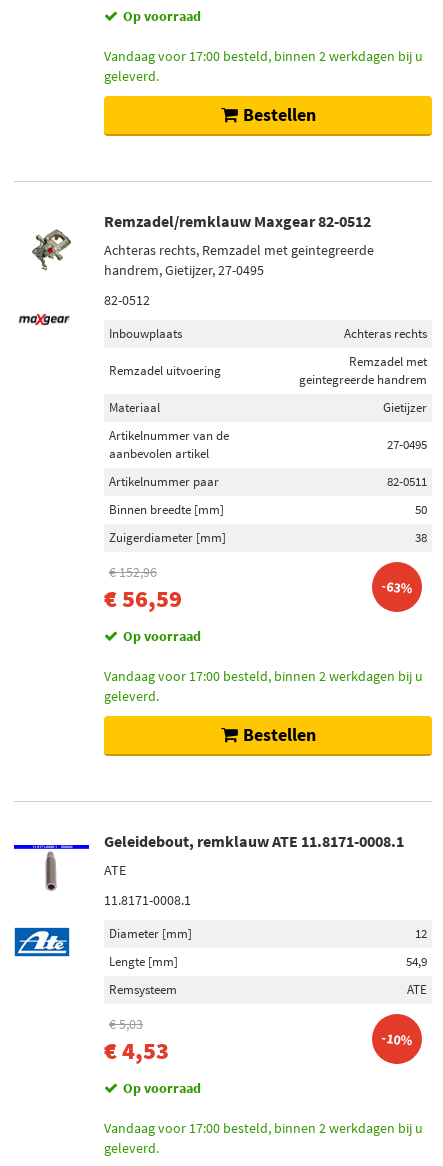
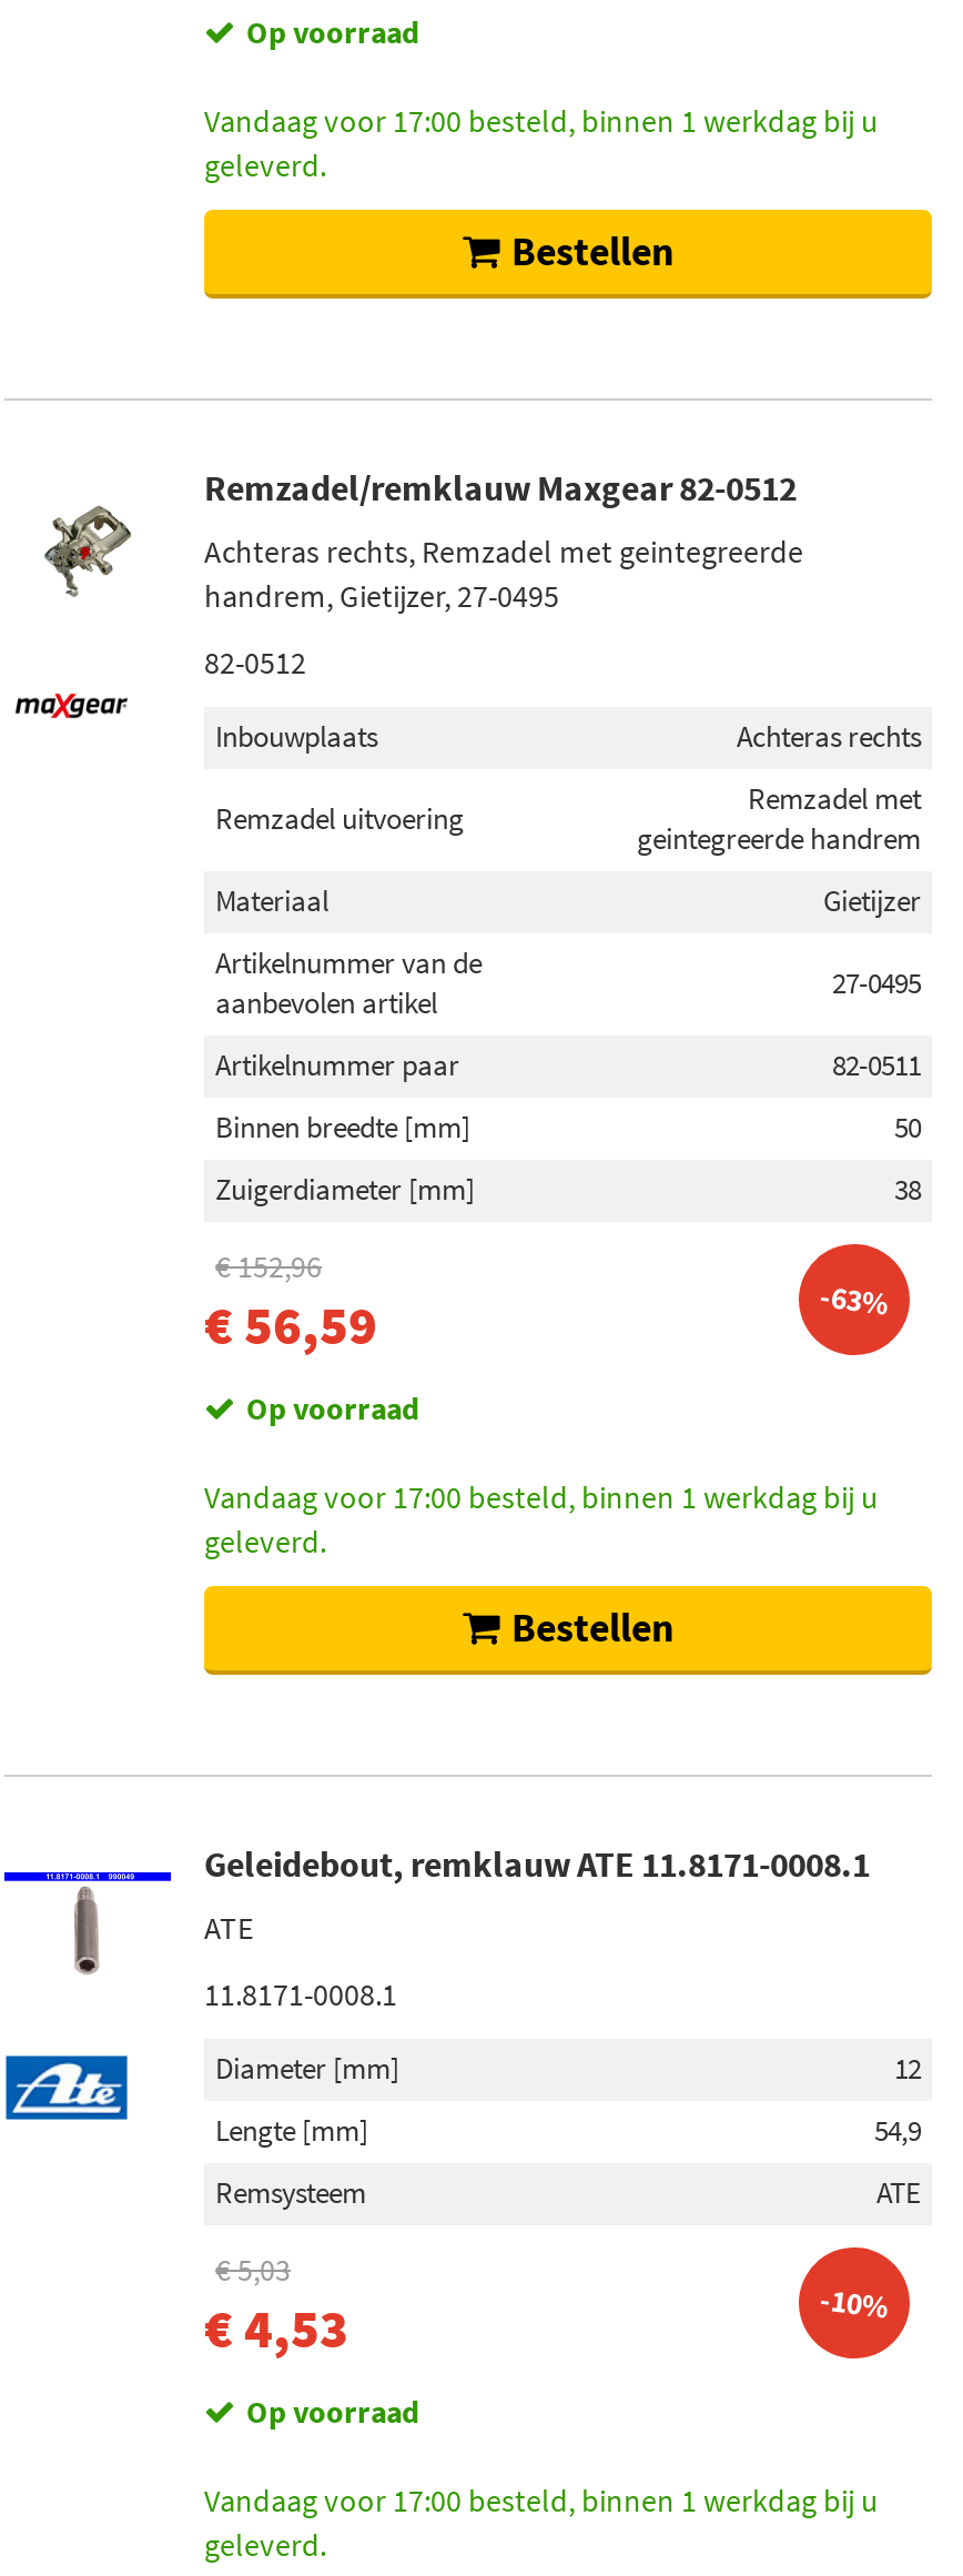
[104,47,423,65] Vandaag voor 17:00 besteld, binnen 2 werkdagen bij u -> [204,101,879,141] Vandaag voor 17:00 besteld, binnen 1 werkdag bij u
[104,667,423,685] Vandaag voor 17:00 besteld, binnen 2 werkdagen bij u -> [204,1477,879,1517] Vandaag voor 17:00 besteld, binnen 1 werkdag bij u
[104,1119,423,1137] Vandaag voor 17:00 besteld, binnen 2 werkdagen bij u -> [204,2481,879,2521] Vandaag voor 17:00 besteld, binnen 1 werkdag bij u

